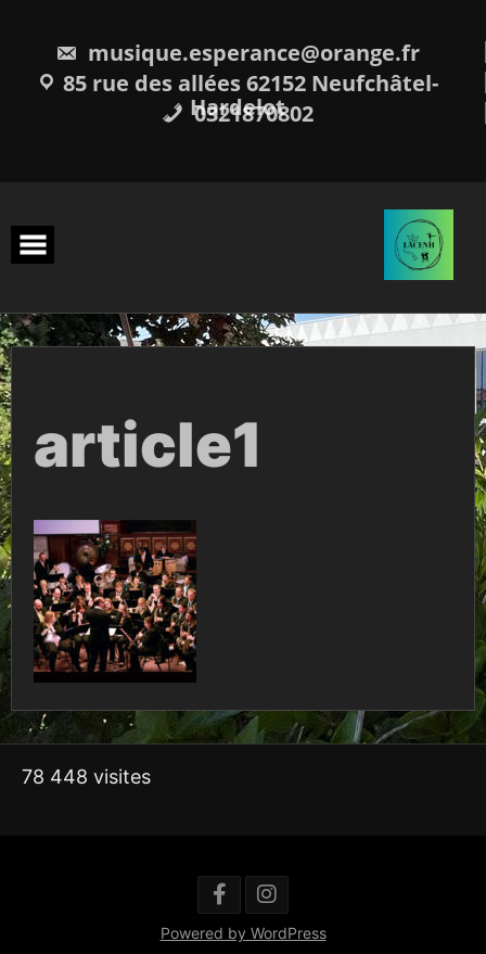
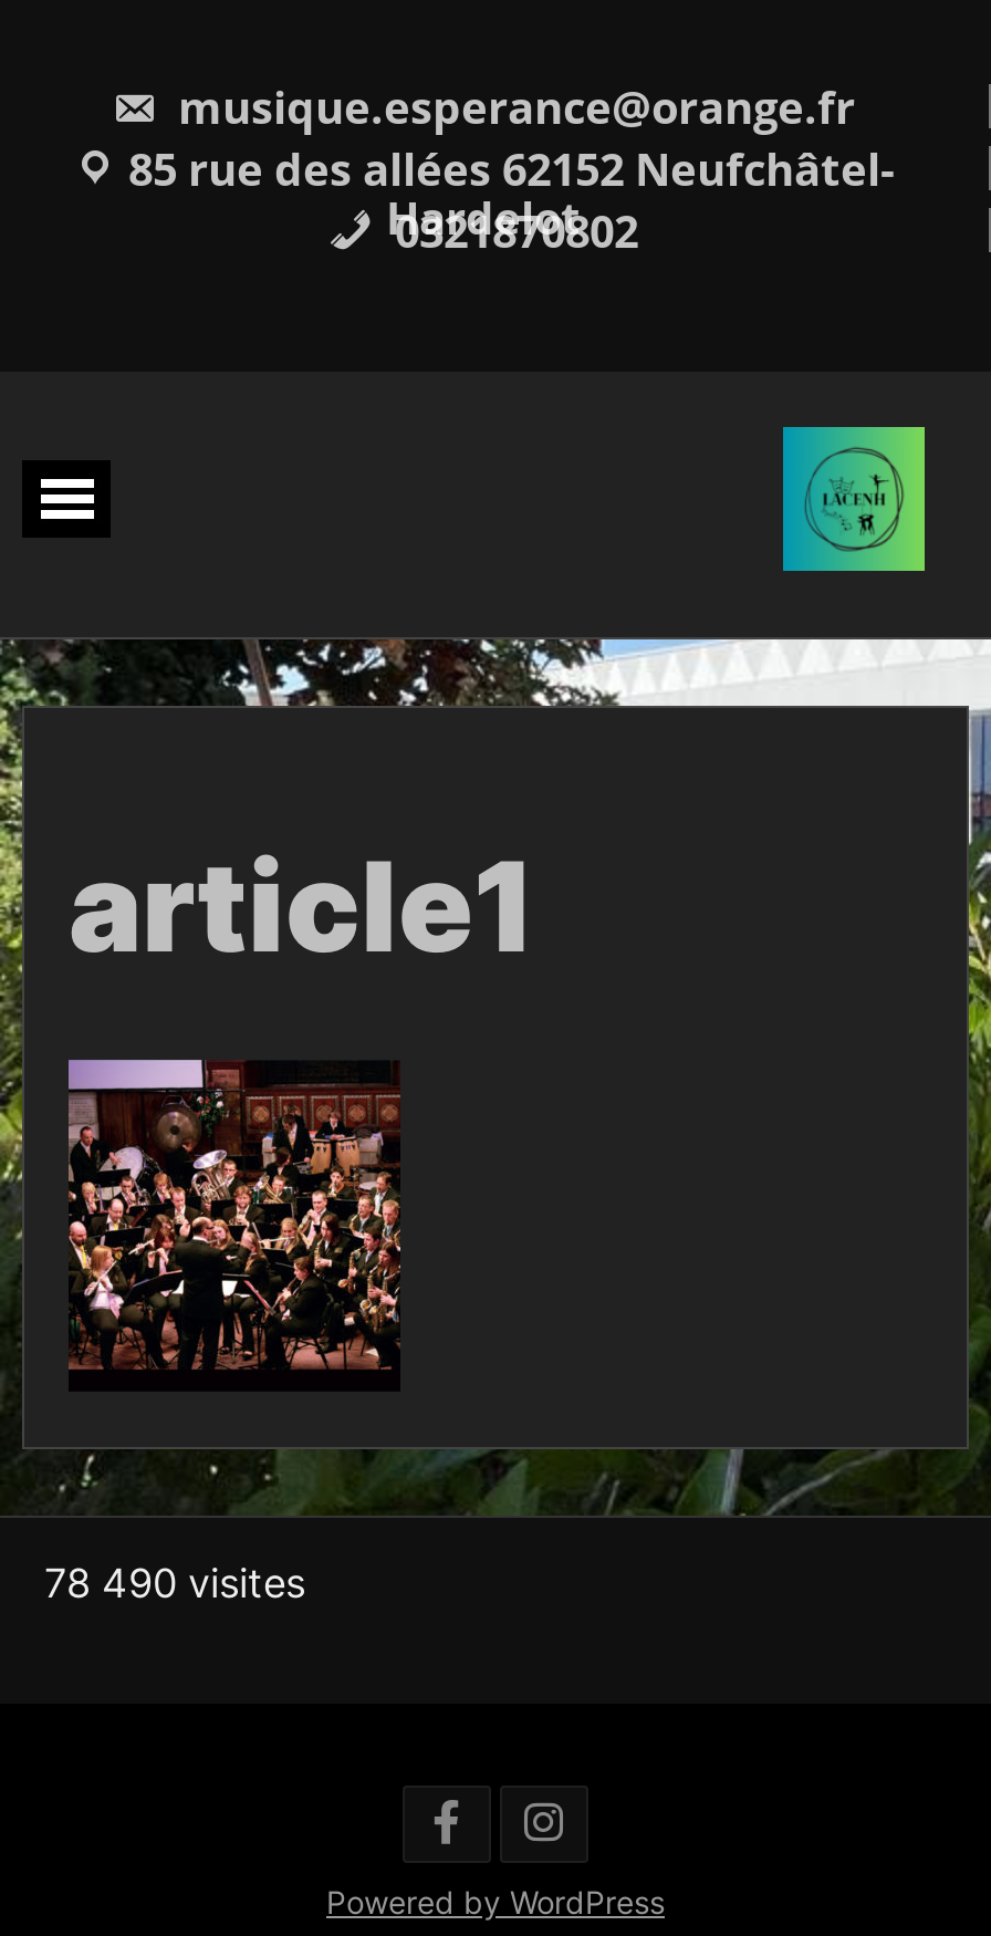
[22,765,151,788] 78 448 visites -> [44,1560,305,1606] 78 490 visites

